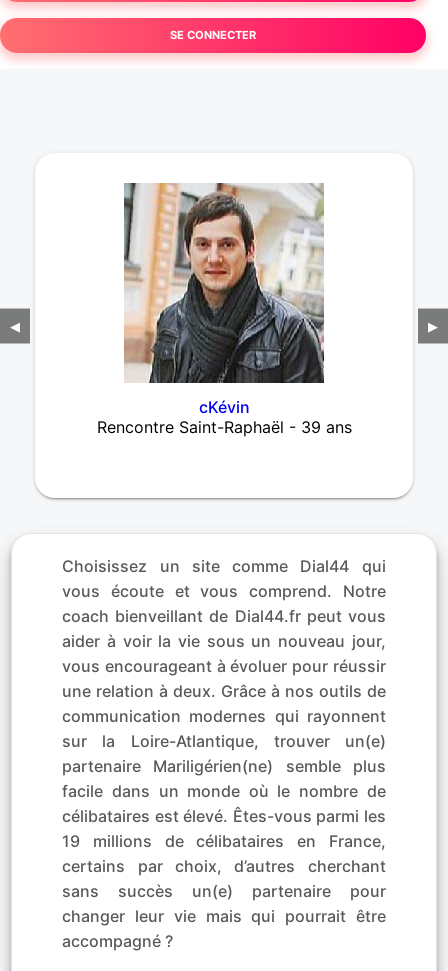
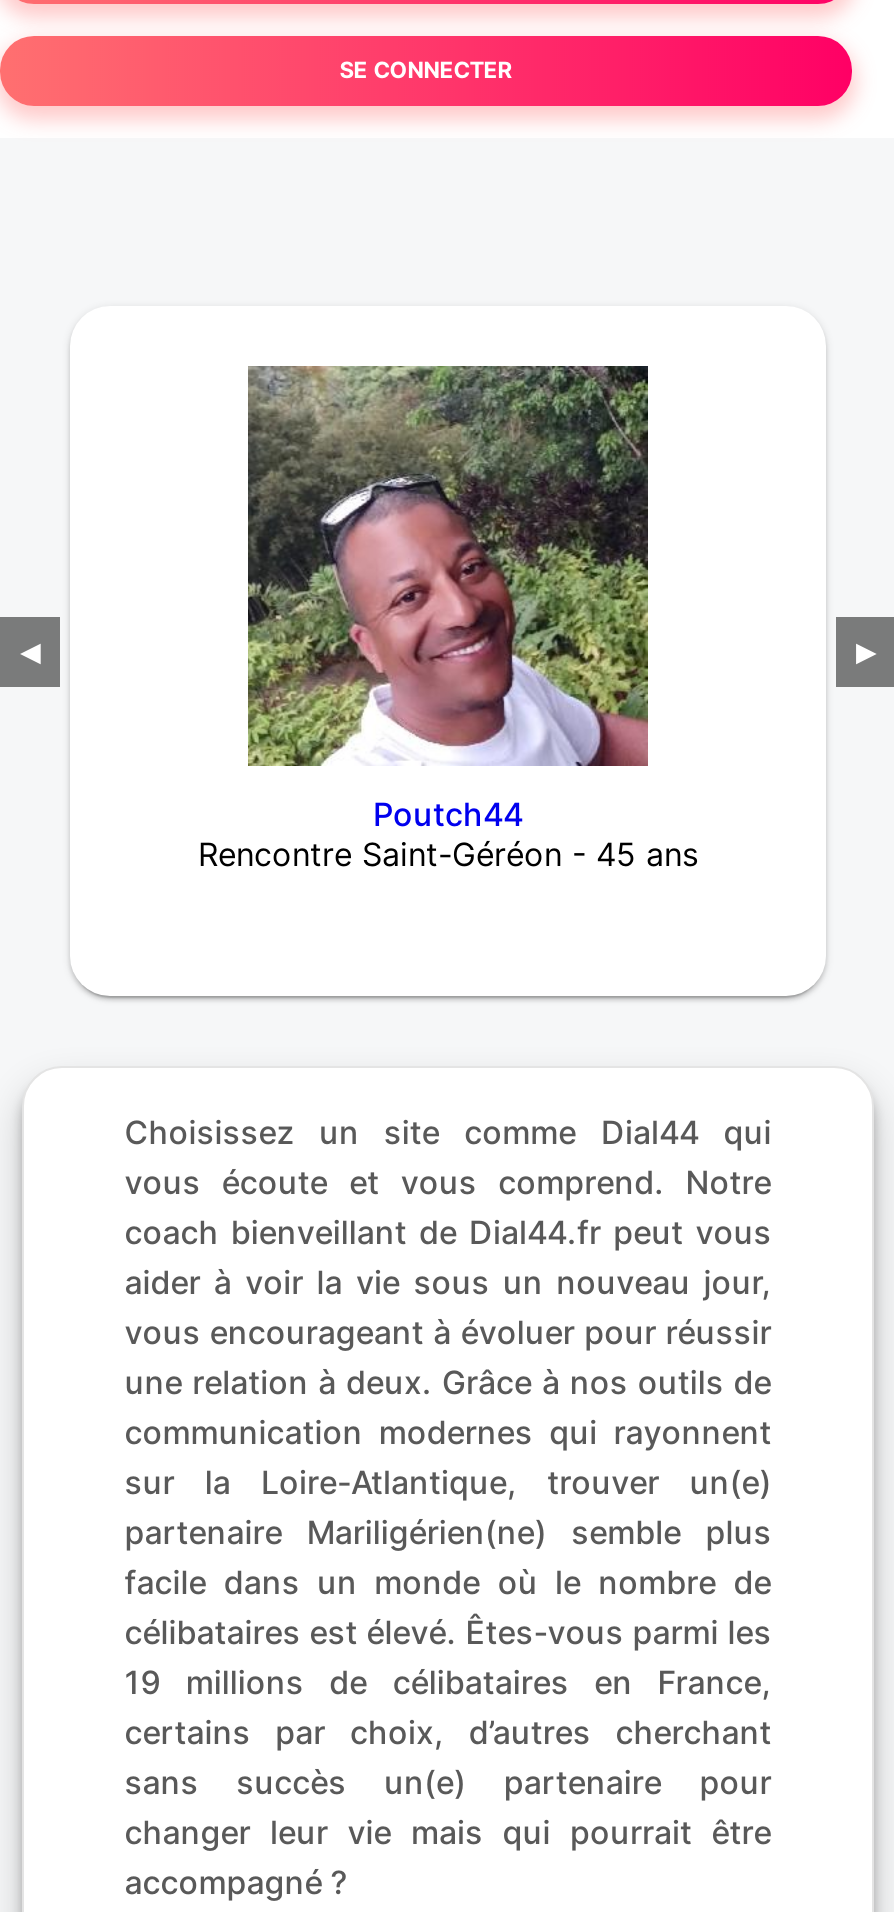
[96,183,351,437] [image] | cKévin | Rencontre Saint-Raphaël - 39 ans -> [198,364,698,874] [image] | Poutch44 | Rencontre Saint-Géréon - 45 ans

